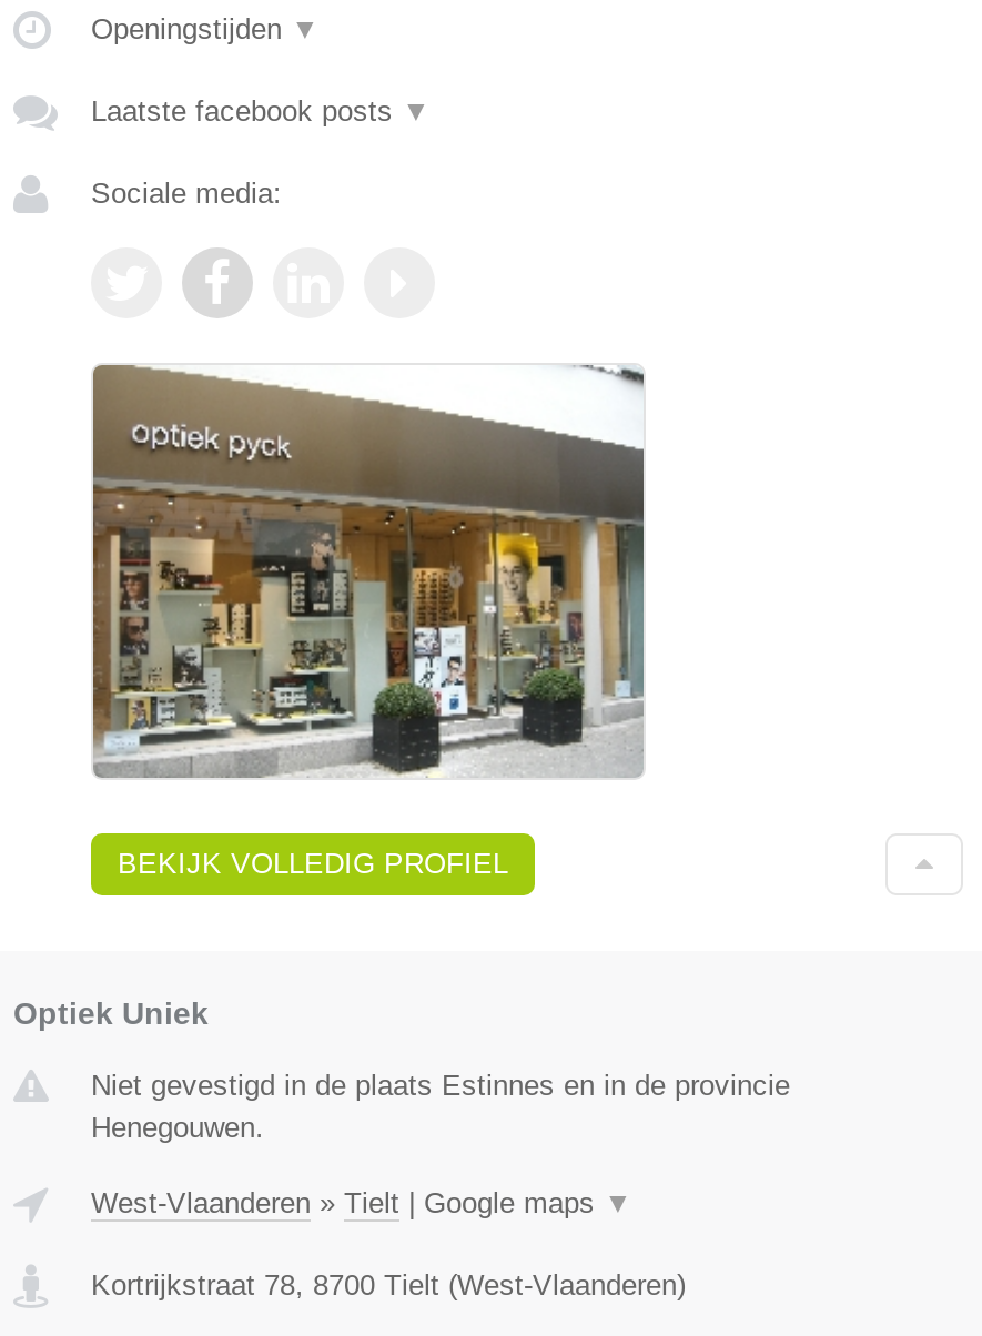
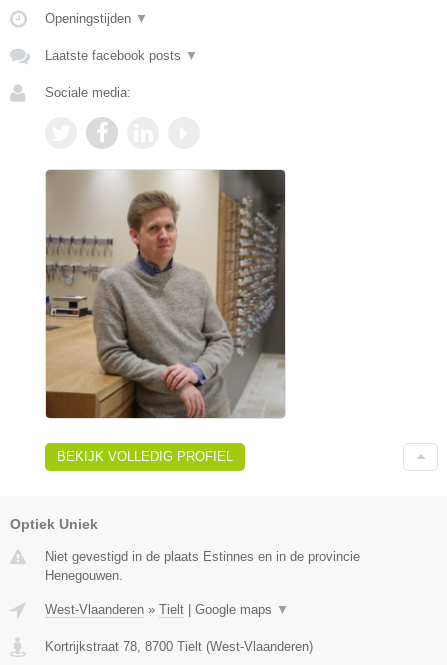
[93,364,646,779] [image] -> [45,169,294,419] [image]

